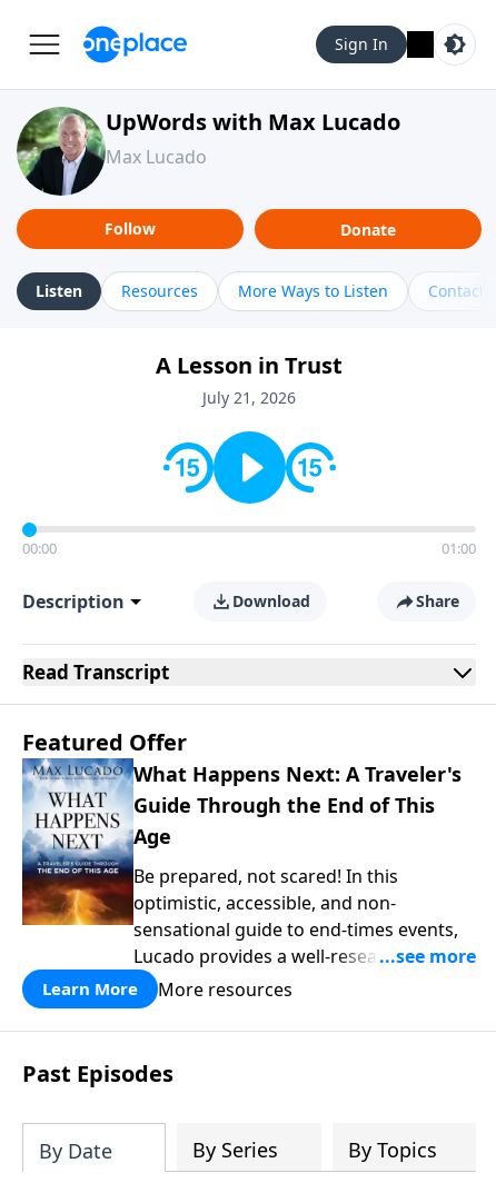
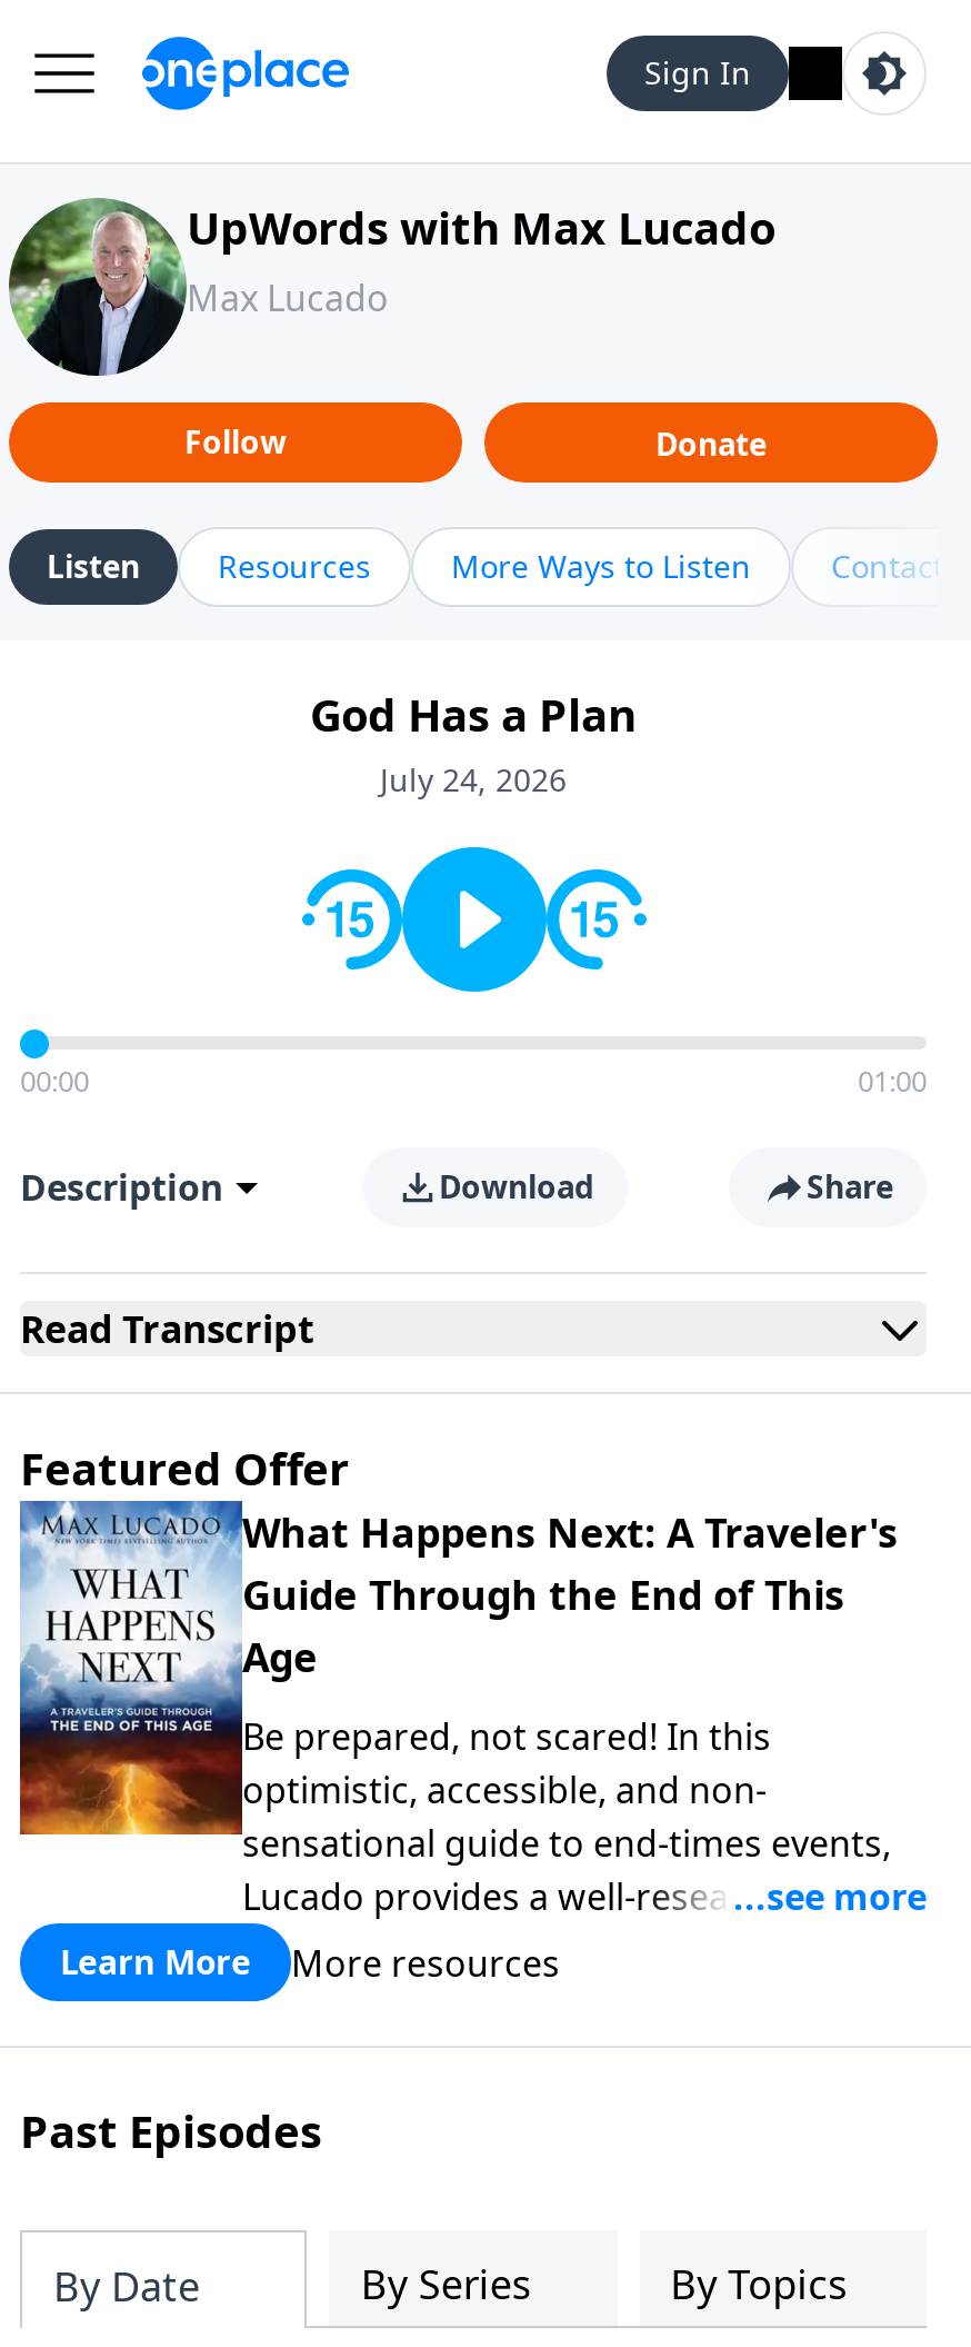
[156,350,343,408] A Lesson in Trust | July 21, 2026 -> [310,685,637,800] God Has a Plan | July 24, 2026

